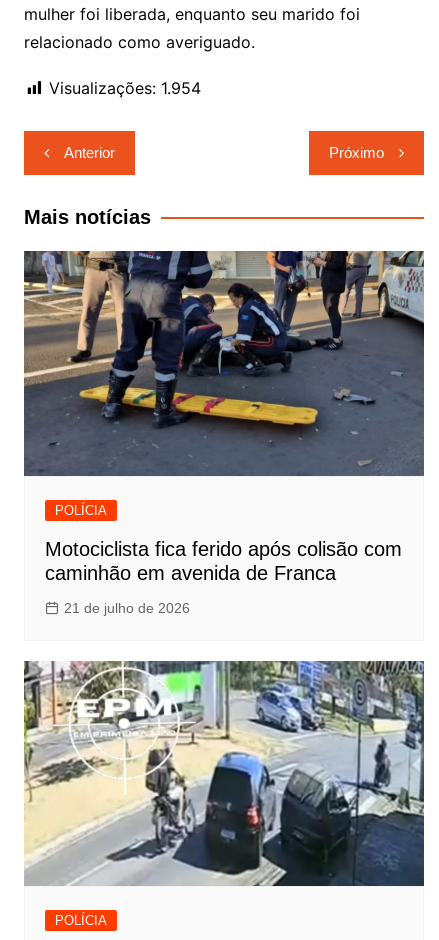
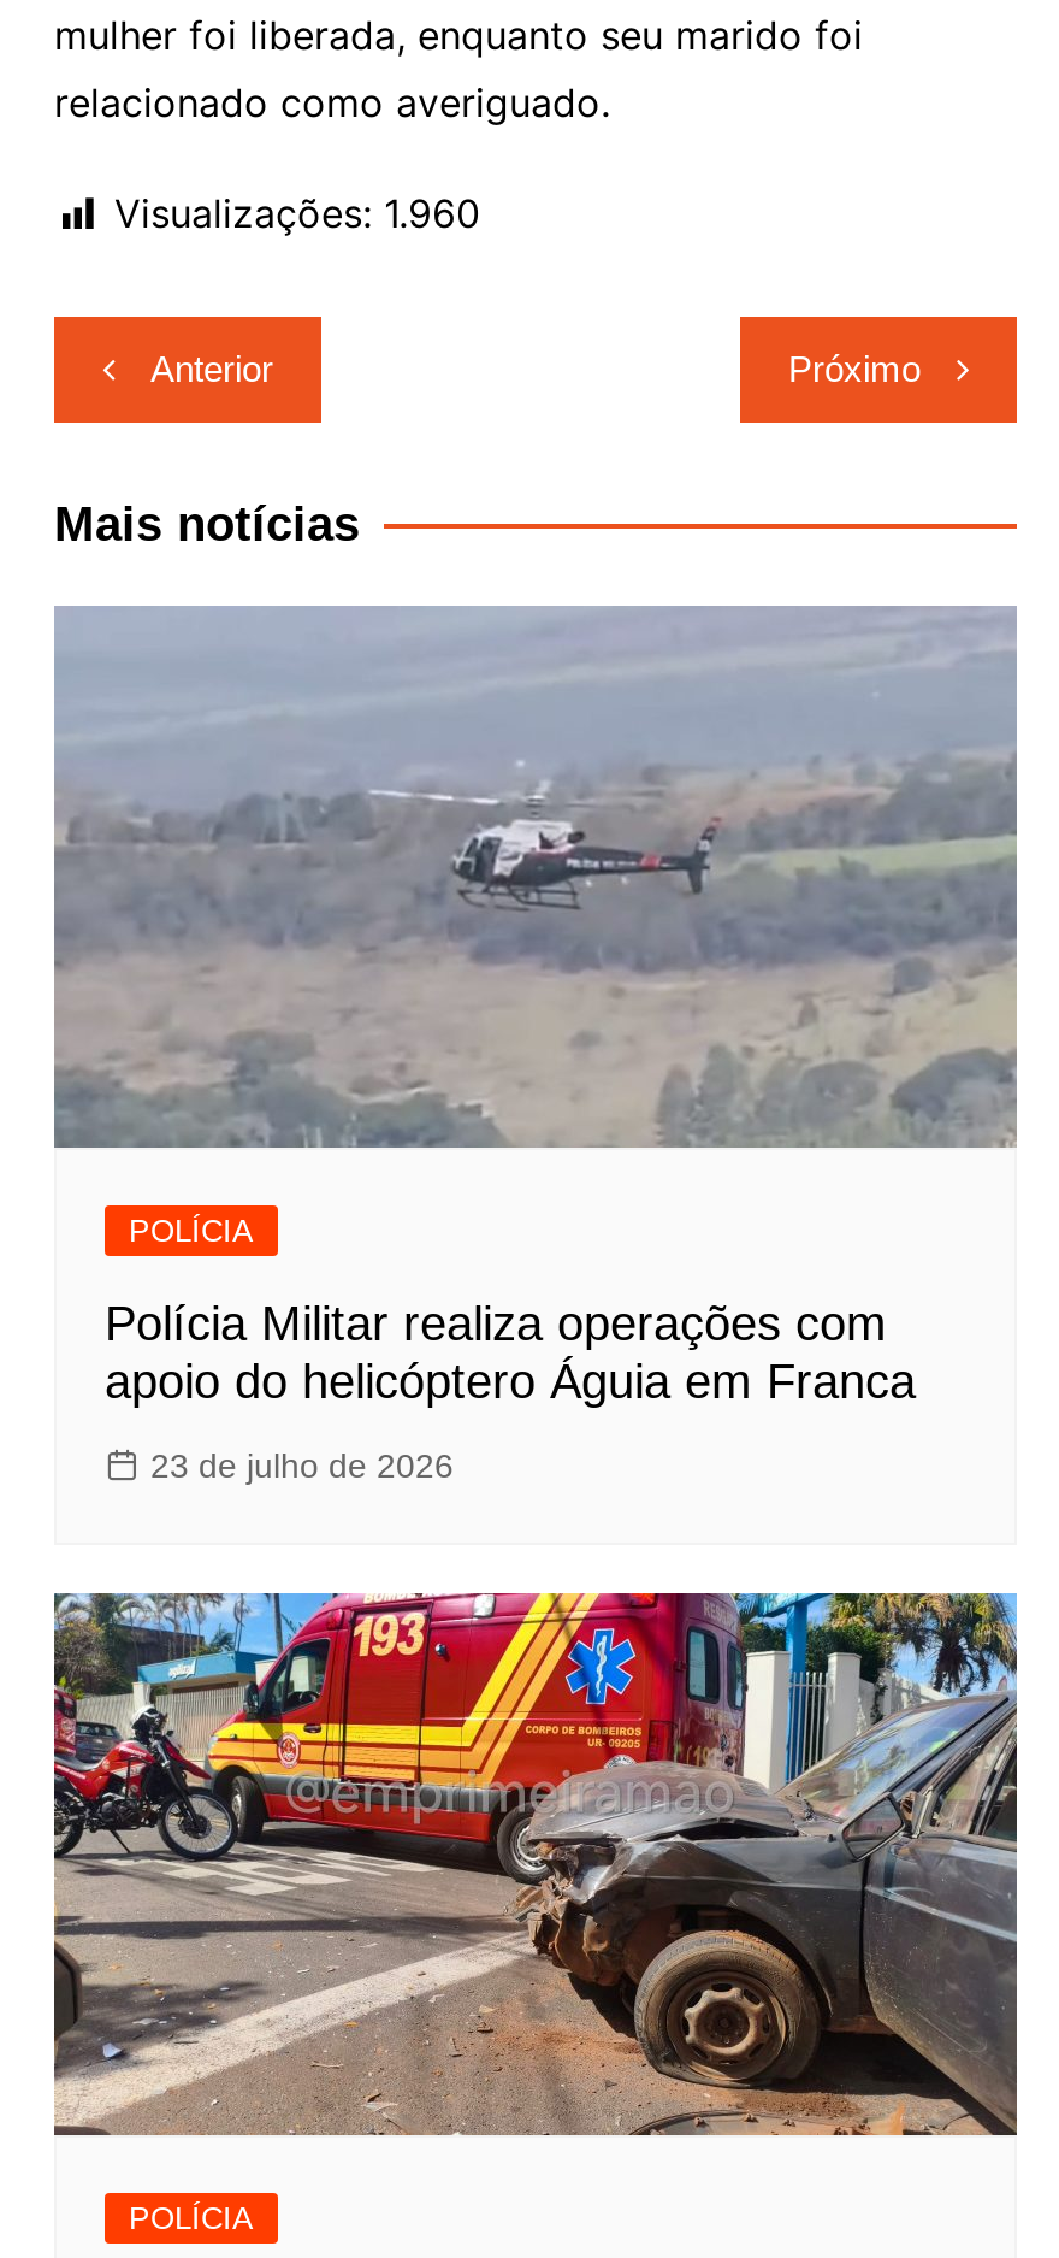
[49,78,201,98] Visualizações: 1.954 -> [114,189,480,237] Visualizações: 1.960
[24,250,424,476] [image] -> [54,605,1017,1149] [image]
[45,538,402,584] Motociclista fica ferido após colisão com | caminhão em avenida de Franca -> [105,1297,916,1408] Polícia Militar realiza operações com | apoio do helicóptero Águia em Franca
[64,600,190,616] 21 de julho de 2026 -> [150,1446,454,1485] 23 de julho de 2026
[23,660,425,887] [image] -> [52,1592,1019,2139] [image]

